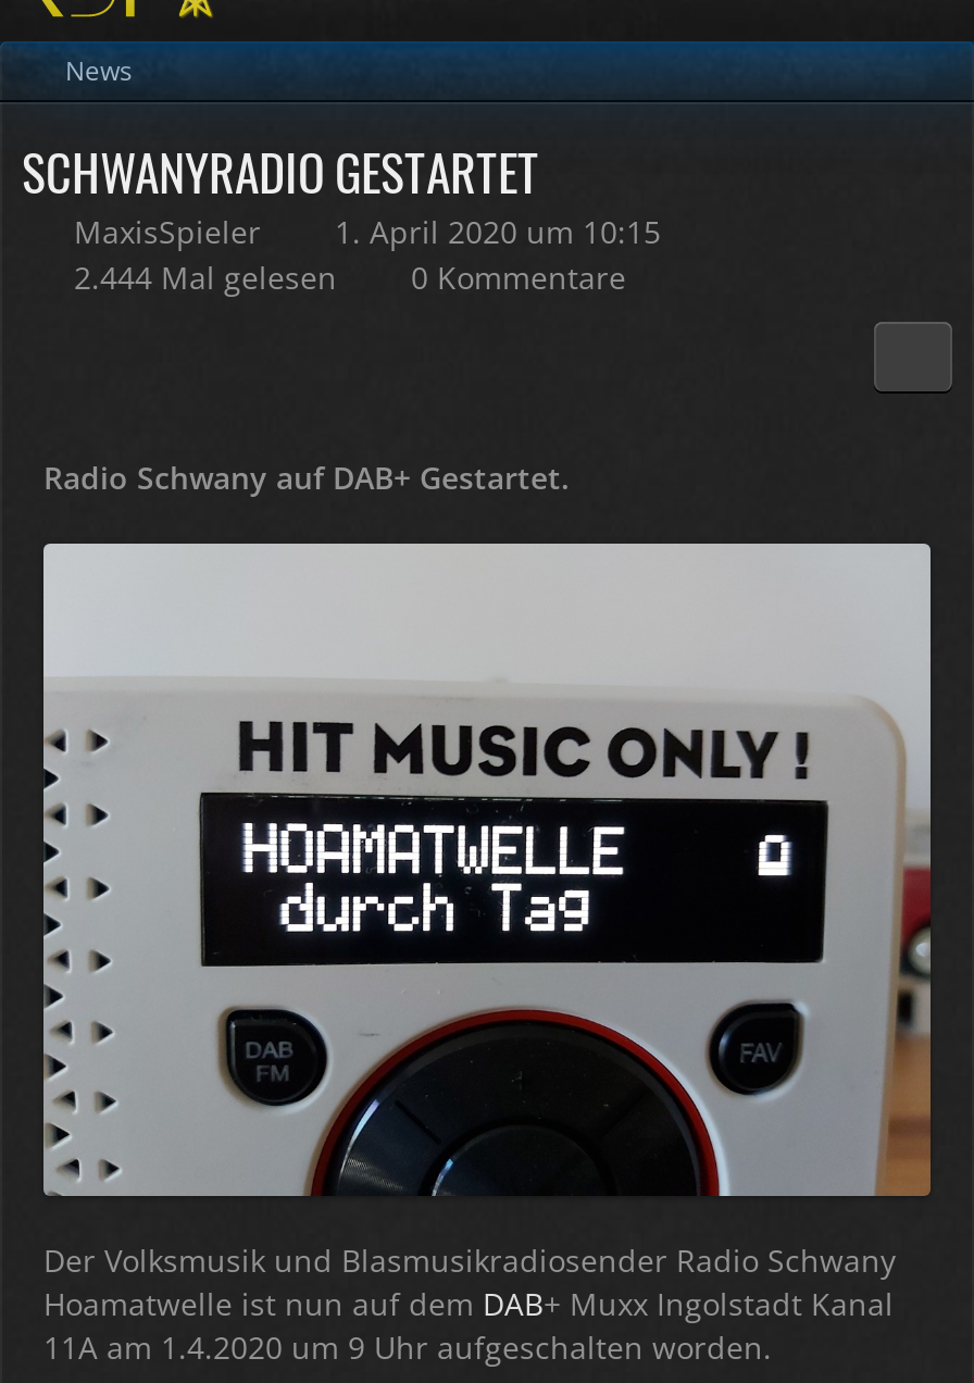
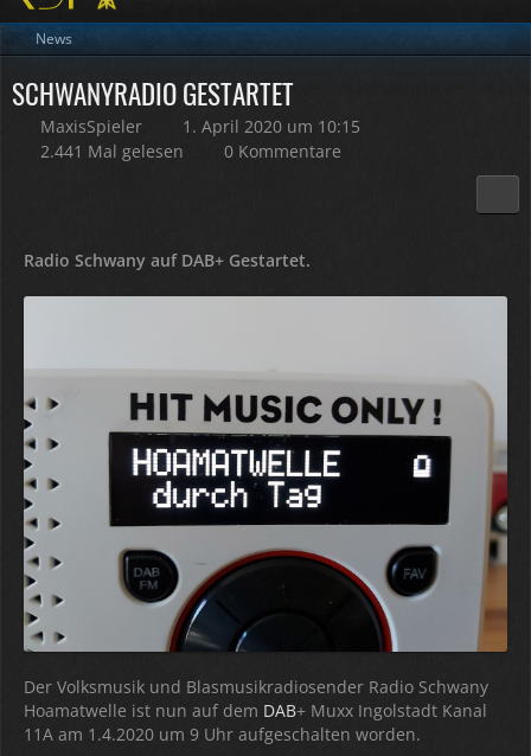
[65,257,626,298] 2.444 Mal gelesen 0 Kommentare -> [36,140,341,162] 2.441 Mal gelesen 0 Kommentare

